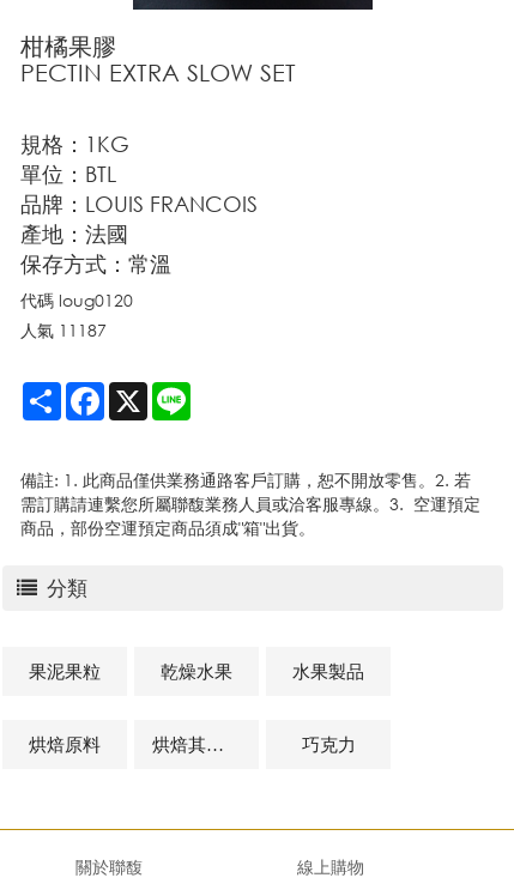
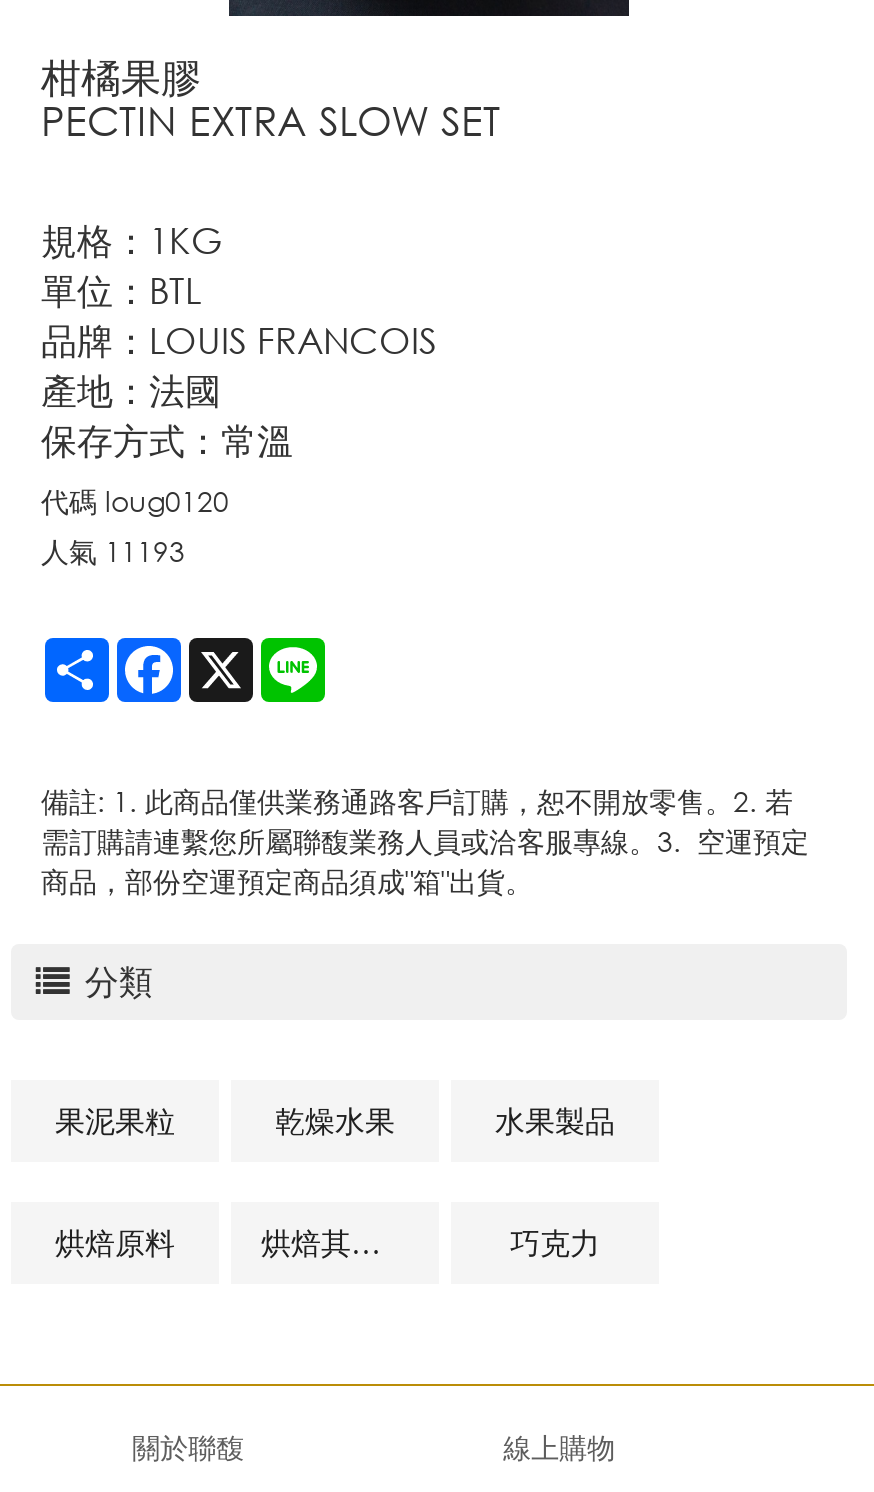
[20,319,107,341] 人氣11187 -> [41,532,185,570] 人氣11193

